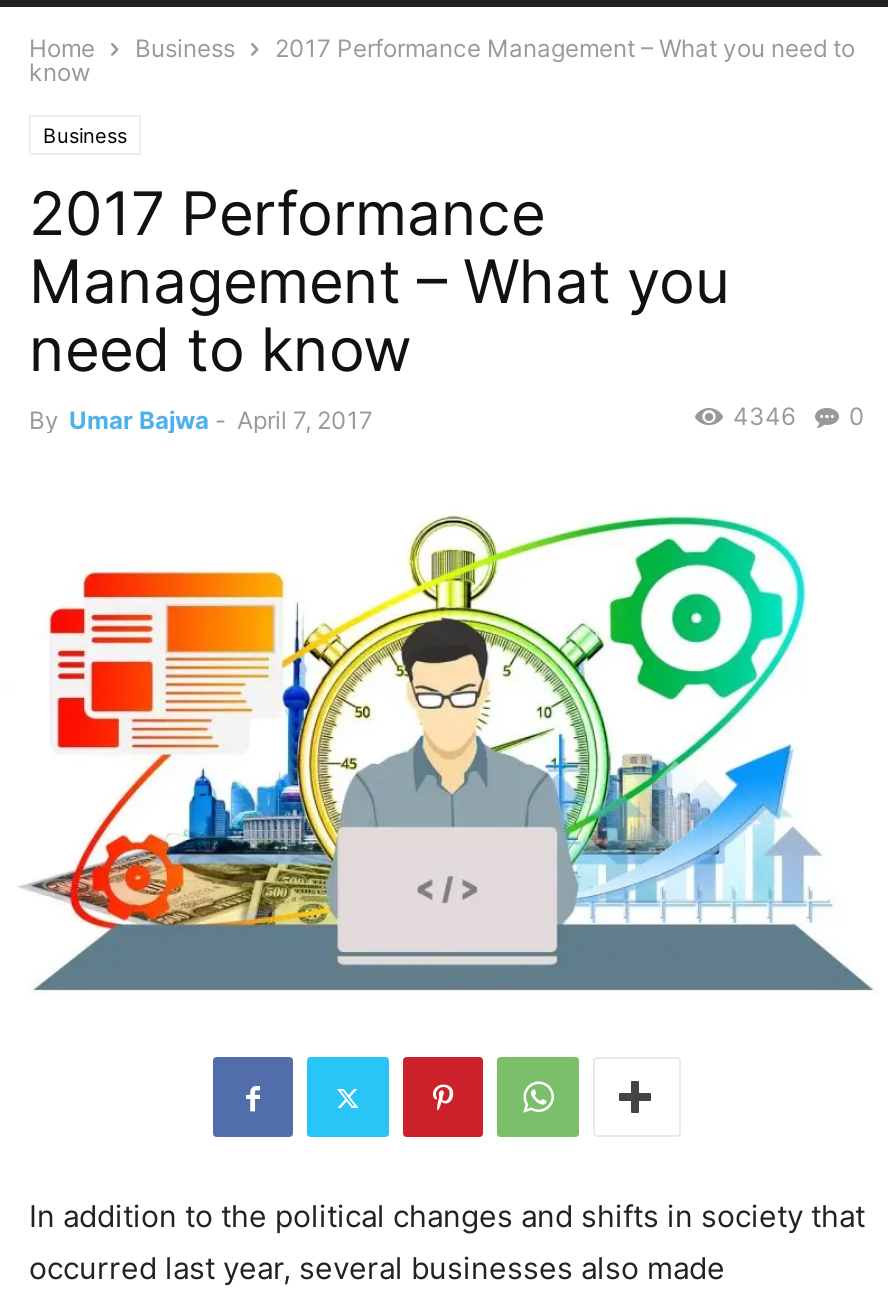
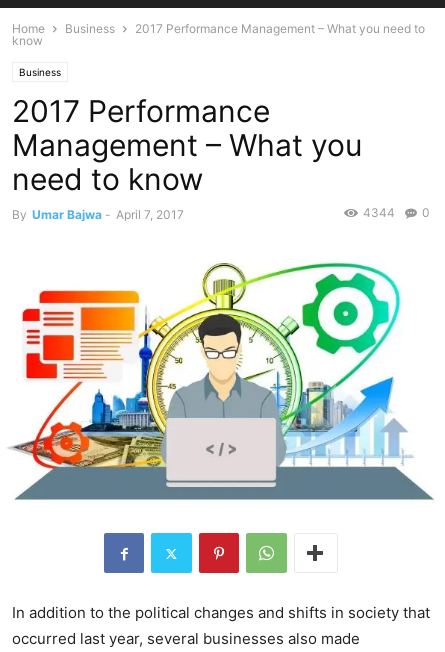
[733,401,865,431] 4346 0 -> [363,205,430,220] 4344 0

